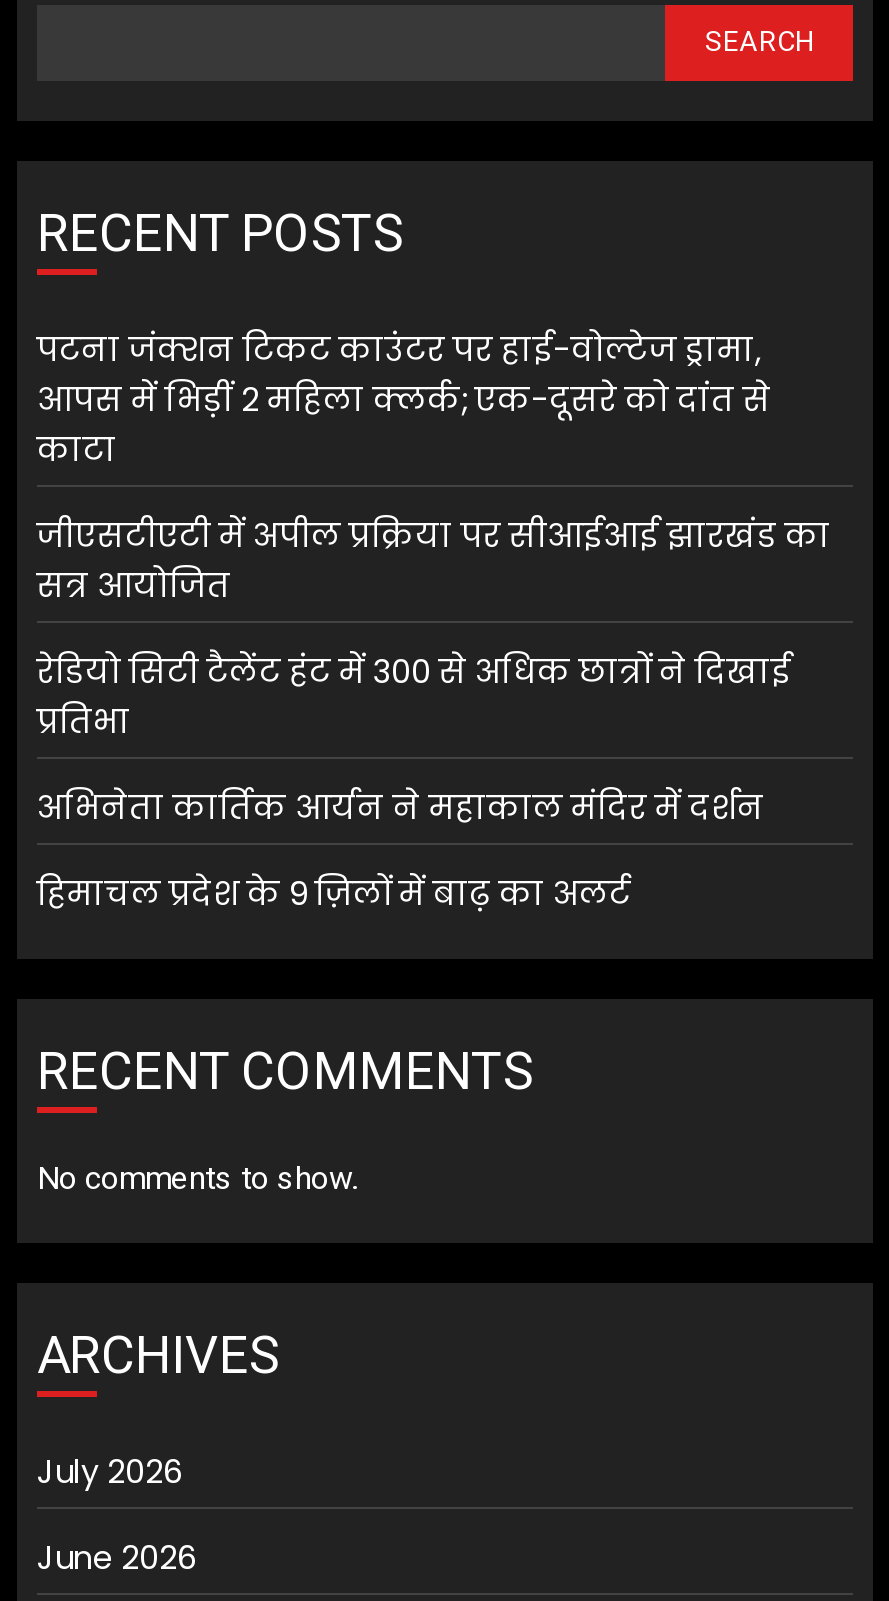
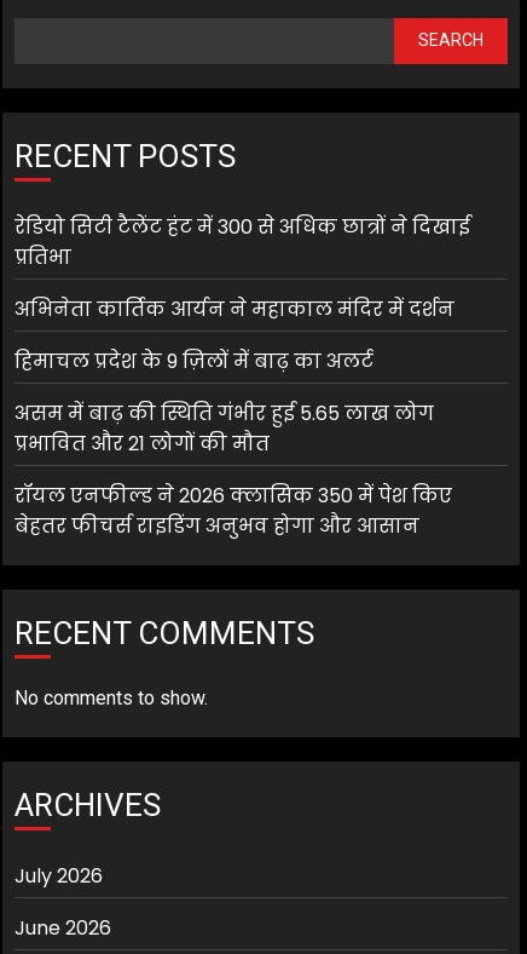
[37,327,831,609] पटना जंक्शन टिकट काउंटर पर हाई-वोल्टेज ड्रामा, | आपस में भिड़ीं 2 महिला क्लर्क; एक-दूसरे को दांत से | काटा | जीएसटीएटी में अपील प्रक्रिया पर सीआईआई झारखंड का | सत्र आयोजित -> none
moved [37,649,791,917] -> [15,213,470,375]: रेडियो सिटी टैलेंट हंट में 300 से अधिक छात्रों ने दिखाई | प्रतिभा | अभिनेता कार्तिक आर्यन ने महाकाल मंदिर में दर्शन | हिमाचल प्रदेश के 9 ज़िलों में बाढ़ का अलर्ट
none -> [15,400,452,540] असम में बाढ़ की स्थिति गंभीर हुई 5.65 लाख लोग | प्रभावित और 21 लोगों की मौत | रॉयल एनफील्ड ने 2026 क्लासिक 350 में पेश किए | बेहतर फीचर्स राइडिंग अनुभव होगा और आसान

